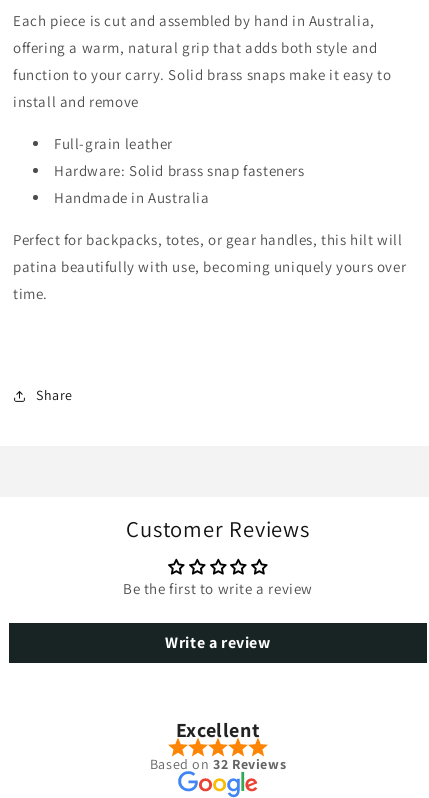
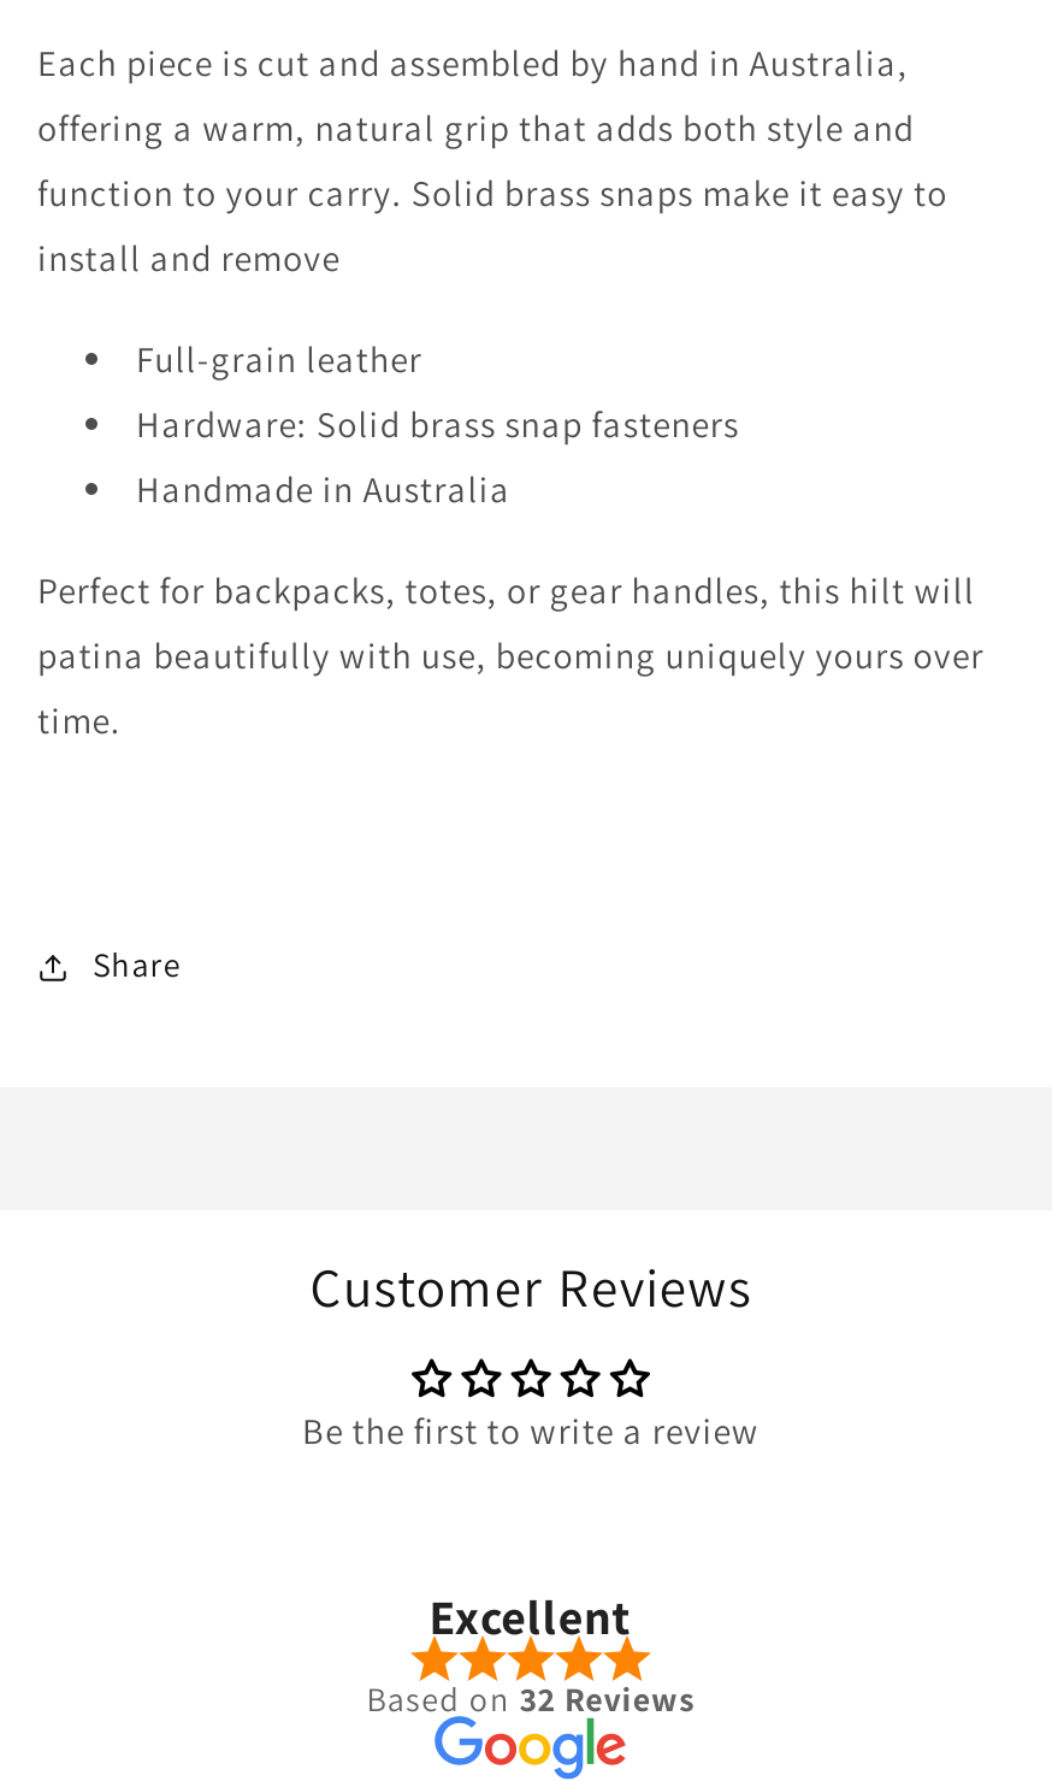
[165,632,271,653] Write a review -> none

